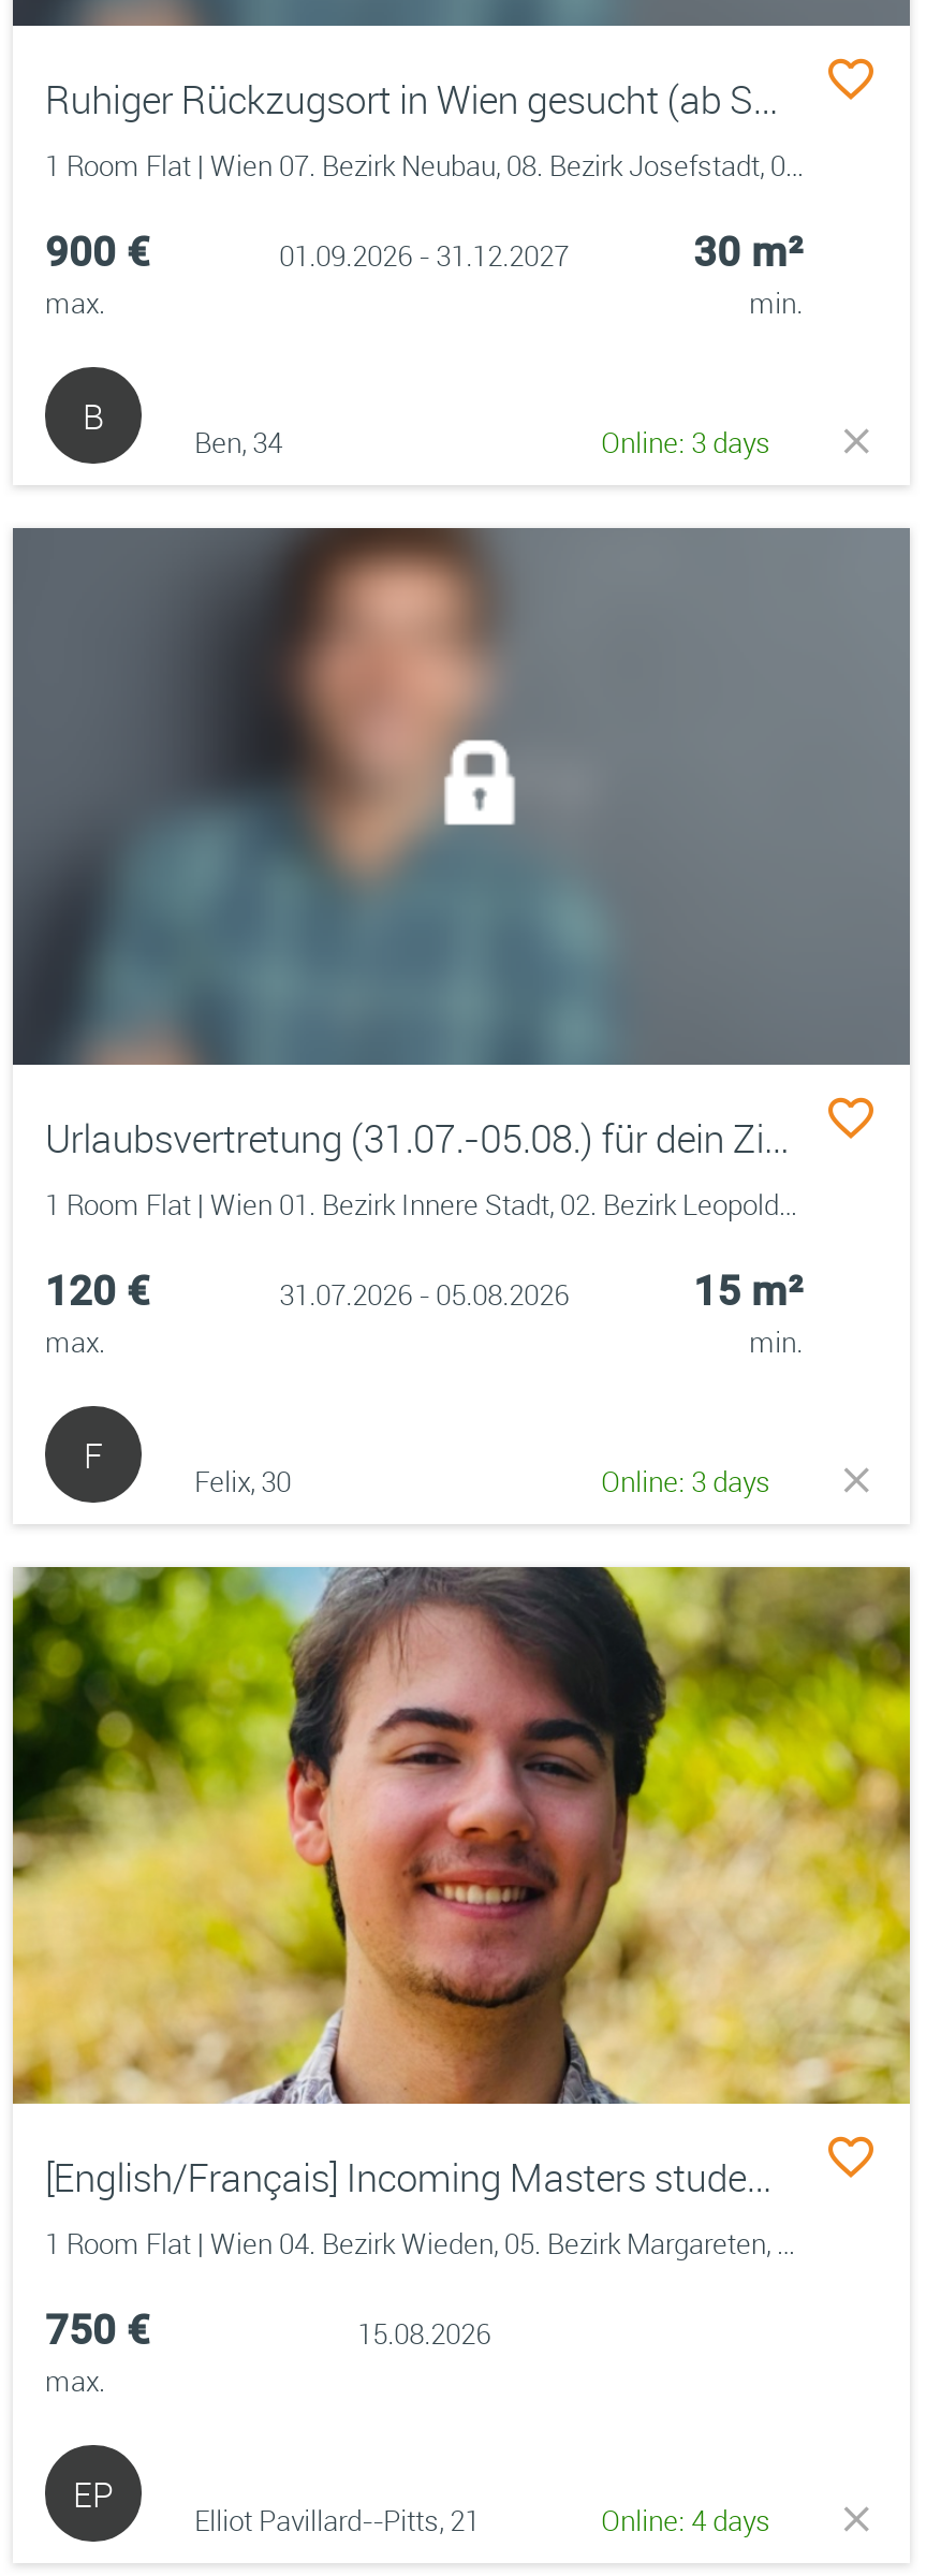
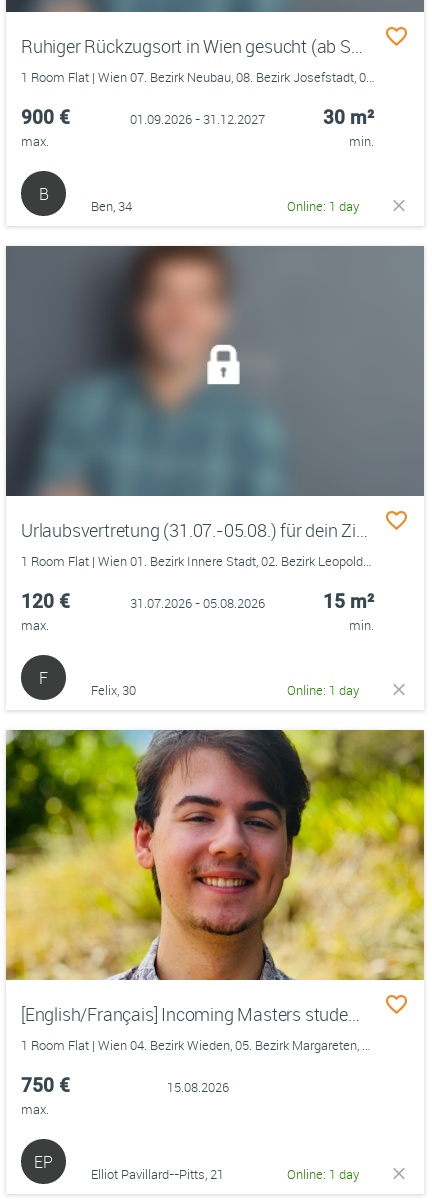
[601,423,771,462] Online: 3 days -> [287,197,359,215] Online: 1 day
[601,1462,771,1501] Online: 3 days -> [287,681,359,699] Online: 1 day
[601,2501,771,2540] Online: 4 days -> [287,1165,359,1183] Online: 1 day

